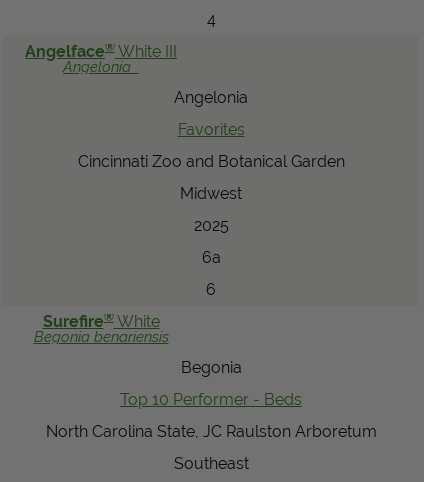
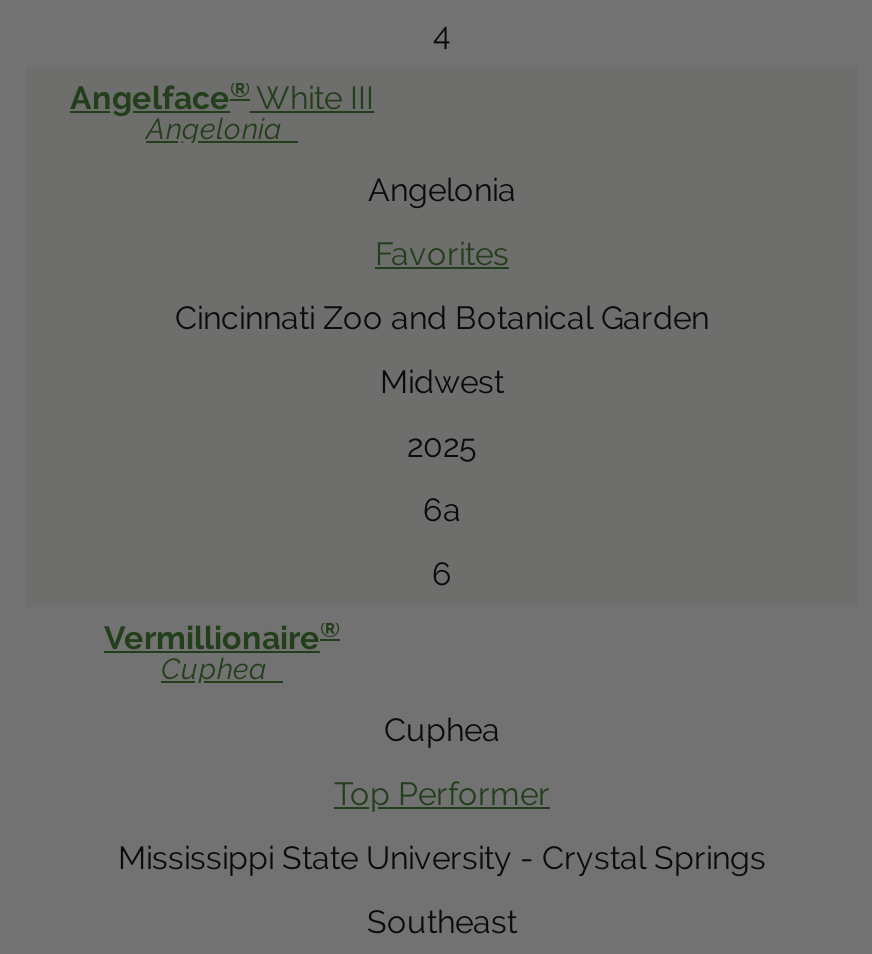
[33,310,168,345] Surefire® White | Begonia benariensis -> [104,616,340,686] Vermillionaire® | Cuphea
[180,358,241,377] Begonia -> [384,712,500,750] Cuphea
[120,390,302,409] Top 10 Performer - Beds -> [334,776,550,814] Top Performer
[45,422,376,441] North Carolina State, JC Raulston Arboretum -> [118,840,766,878] Mississippi State University - Crystal Springs

